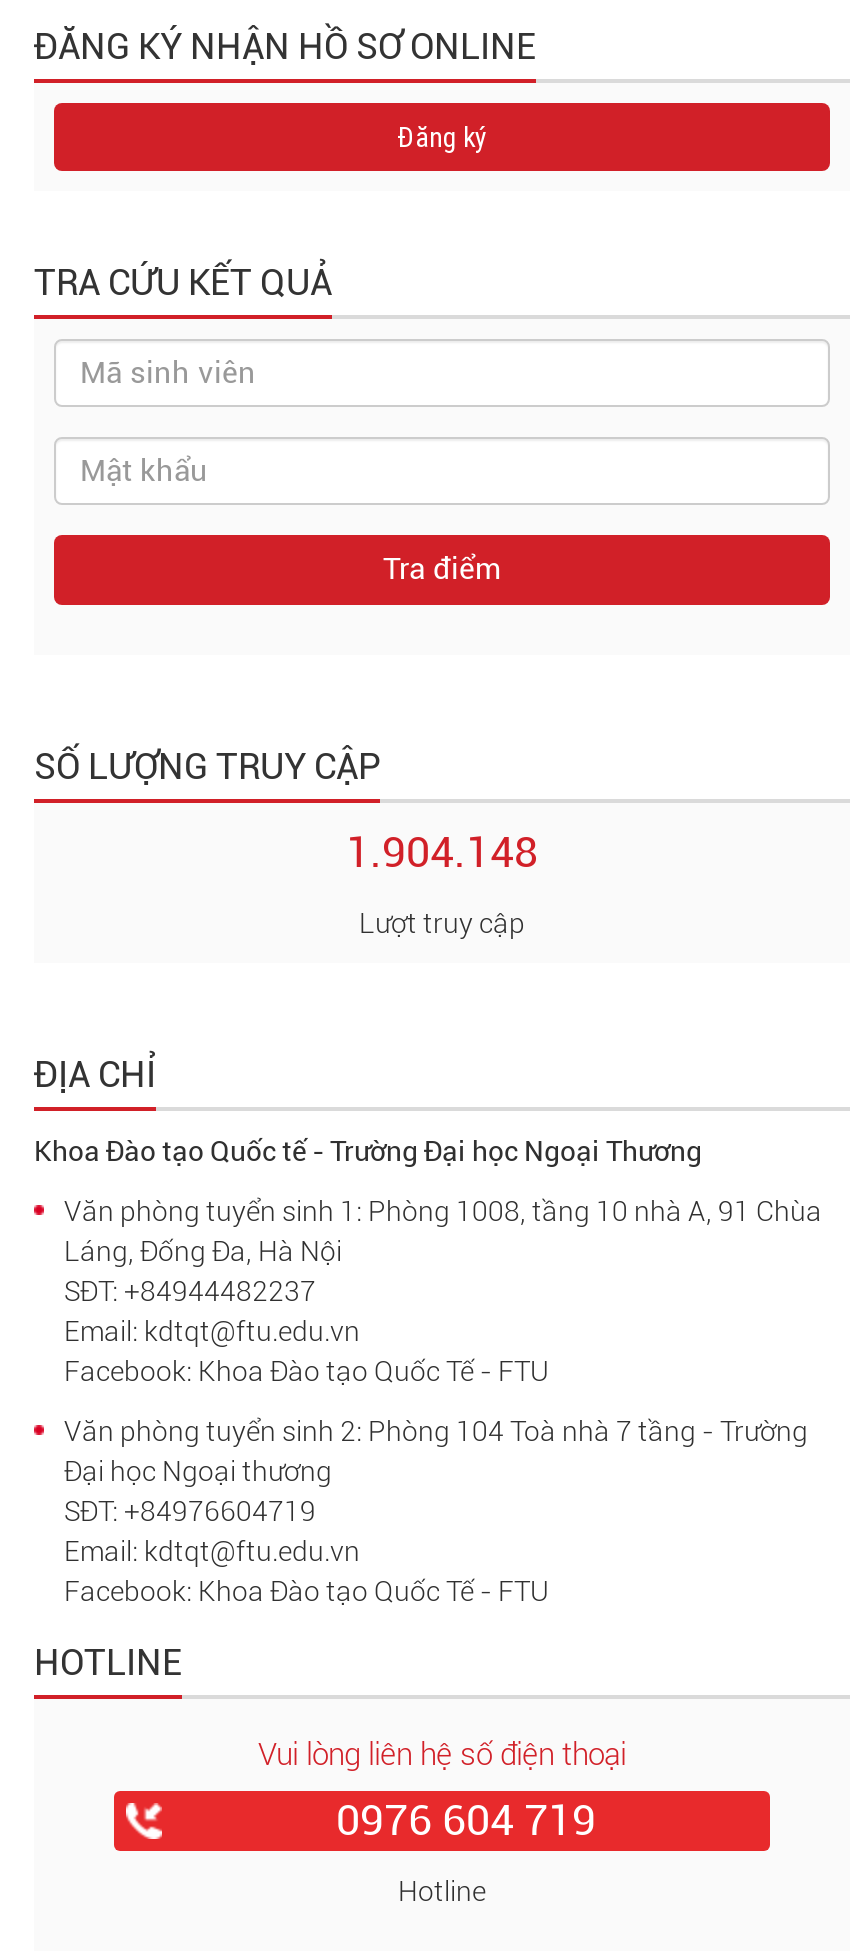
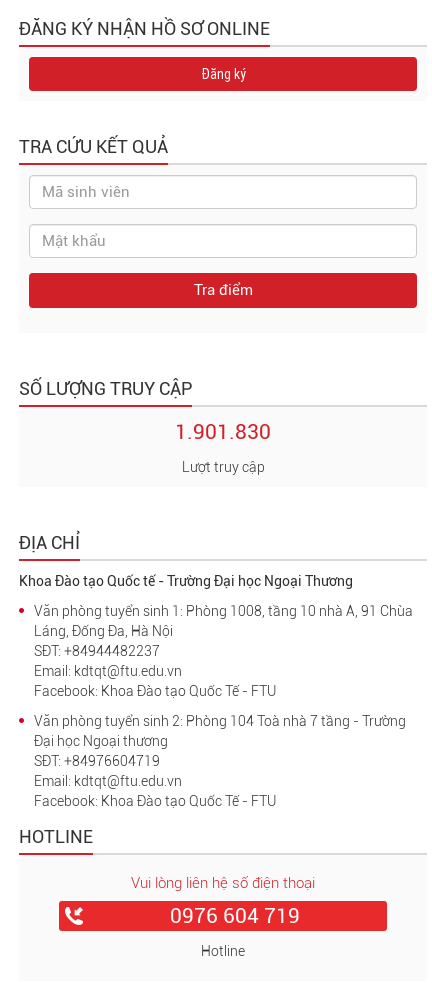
[346,827,538,877] 1.904.148 -> [175,419,271,444] 1.901.830

